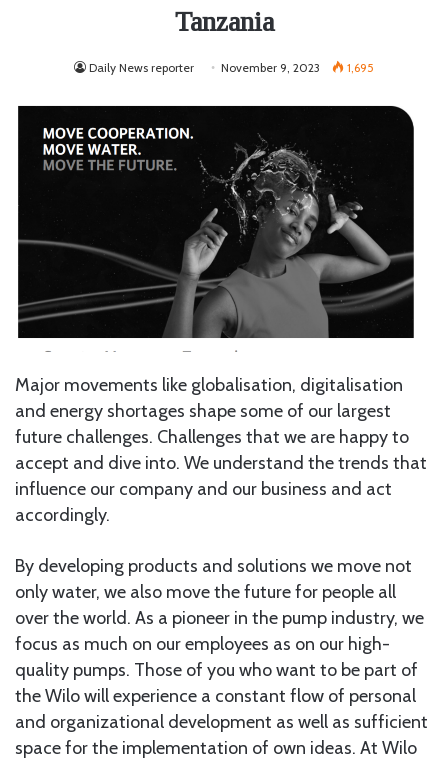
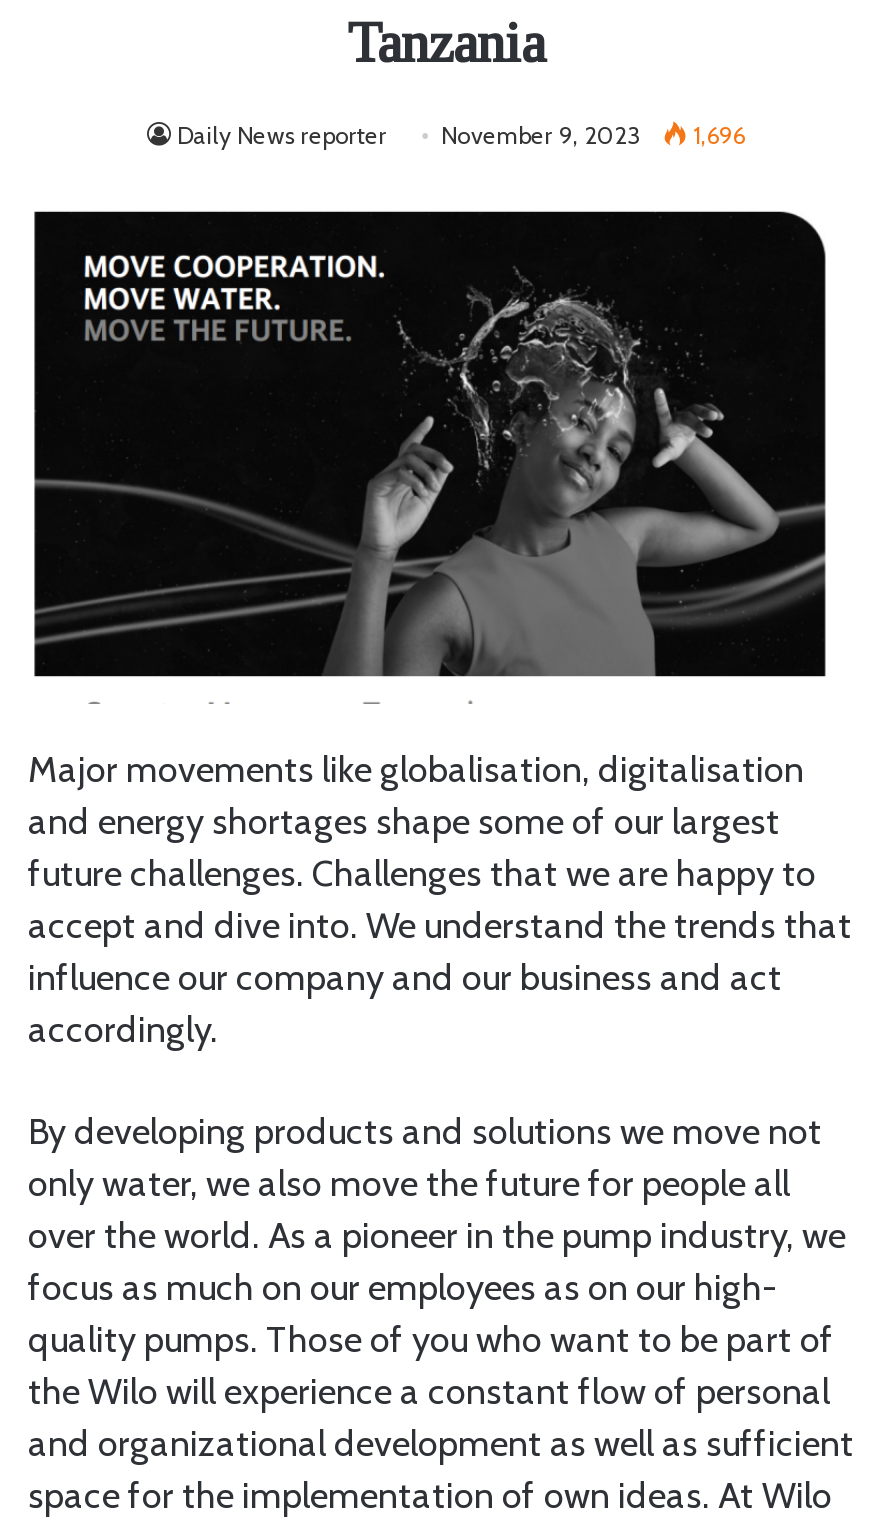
[89,60,374,75] Daily News reporter November 9, 2023 1,695 -> [177,120,745,150] Daily News reporter November 9, 2023 1,696

